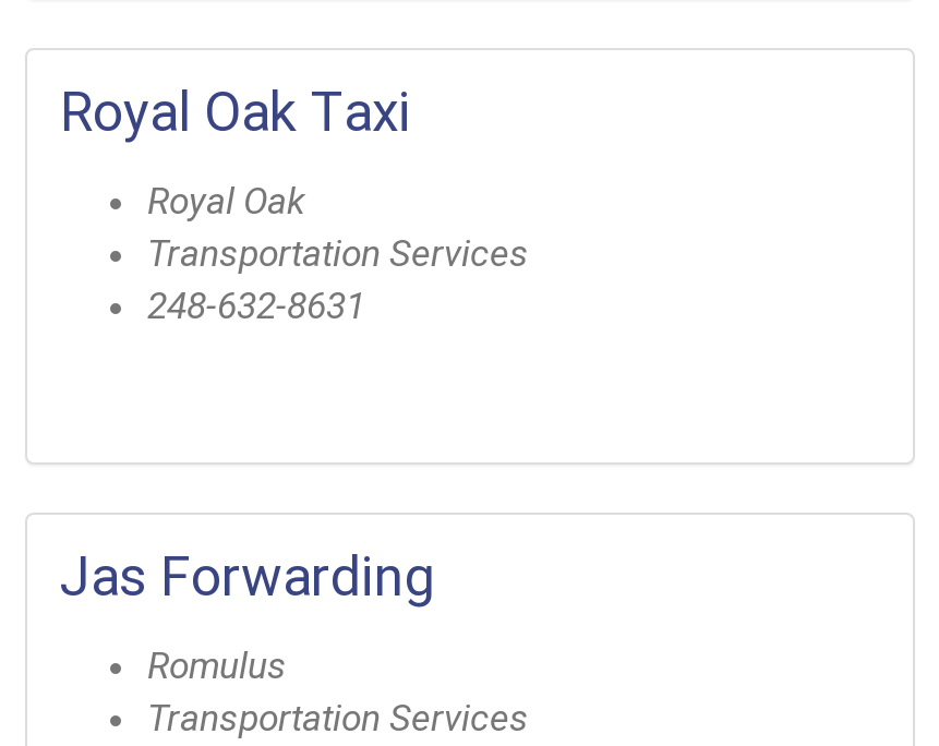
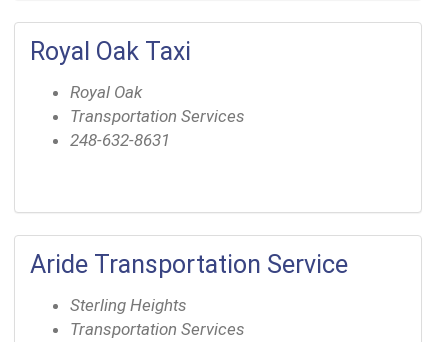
[60,546,435,609] Jas Forwarding -> [30,250,348,279] Aride Transportation Service
[147,644,287,688] Romulus -> [70,295,187,315] Sterling Heights

